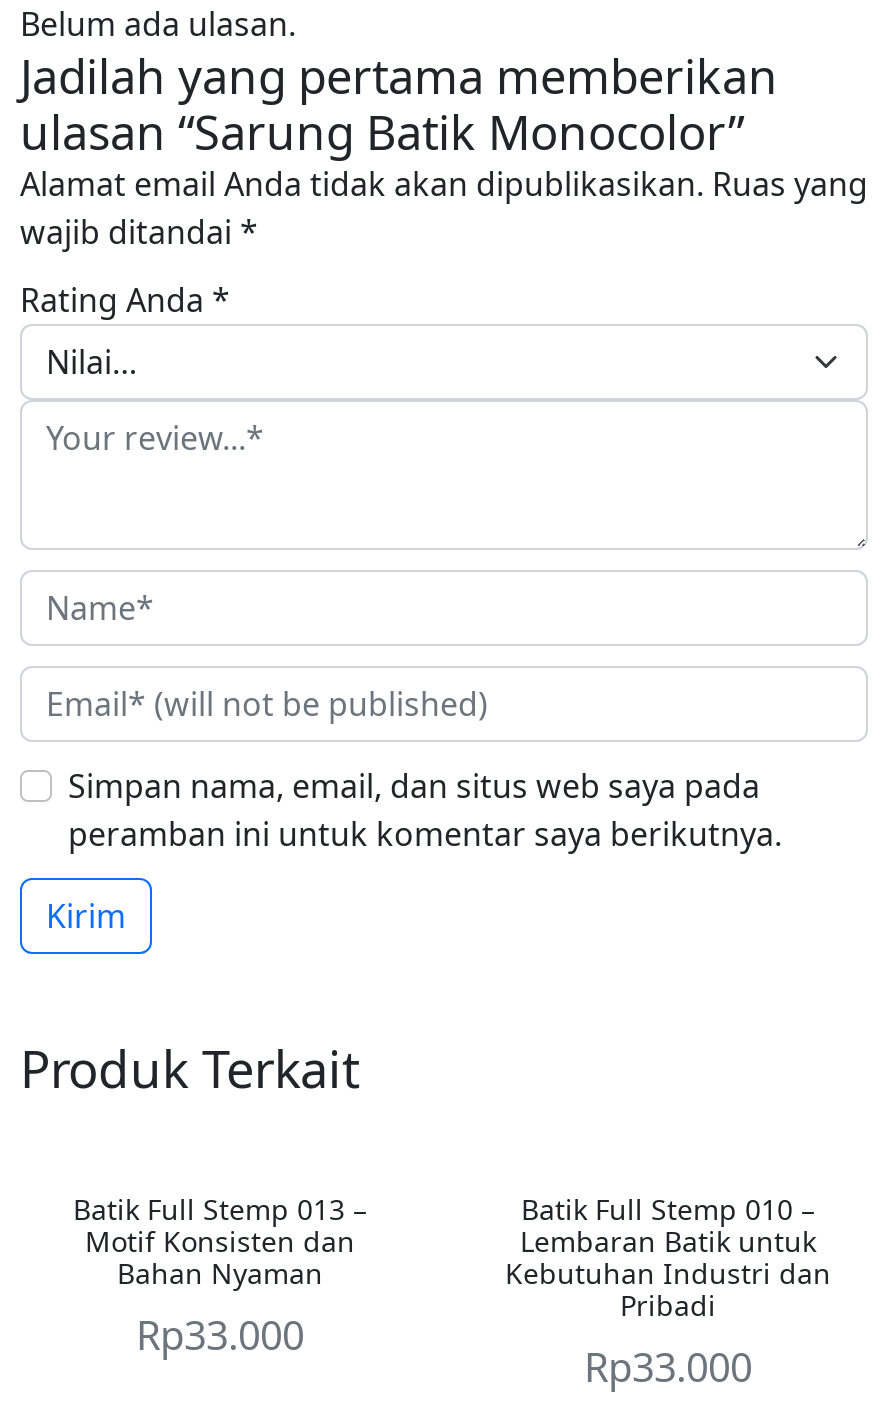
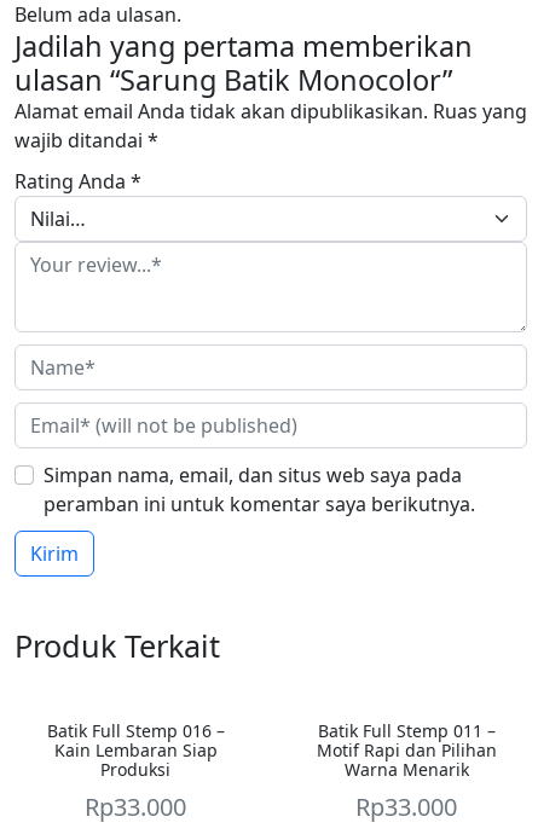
[73,1190,367,1292] Batik Full Stemp 013 – | Motif Konsisten dan | Bahan Nyaman -> [47,719,224,781] Batik Full Stemp 016 – | Kain Lembaran Siap | Produksi
[505,1190,831,1324] Batik Full Stemp 010 – | Lembaran Batik untuk | Kebutuhan Industri dan | Pribadi -> [316,719,496,781] Batik Full Stemp 011 – | Motif Rapi dan Pilihan | Warna Menarik

